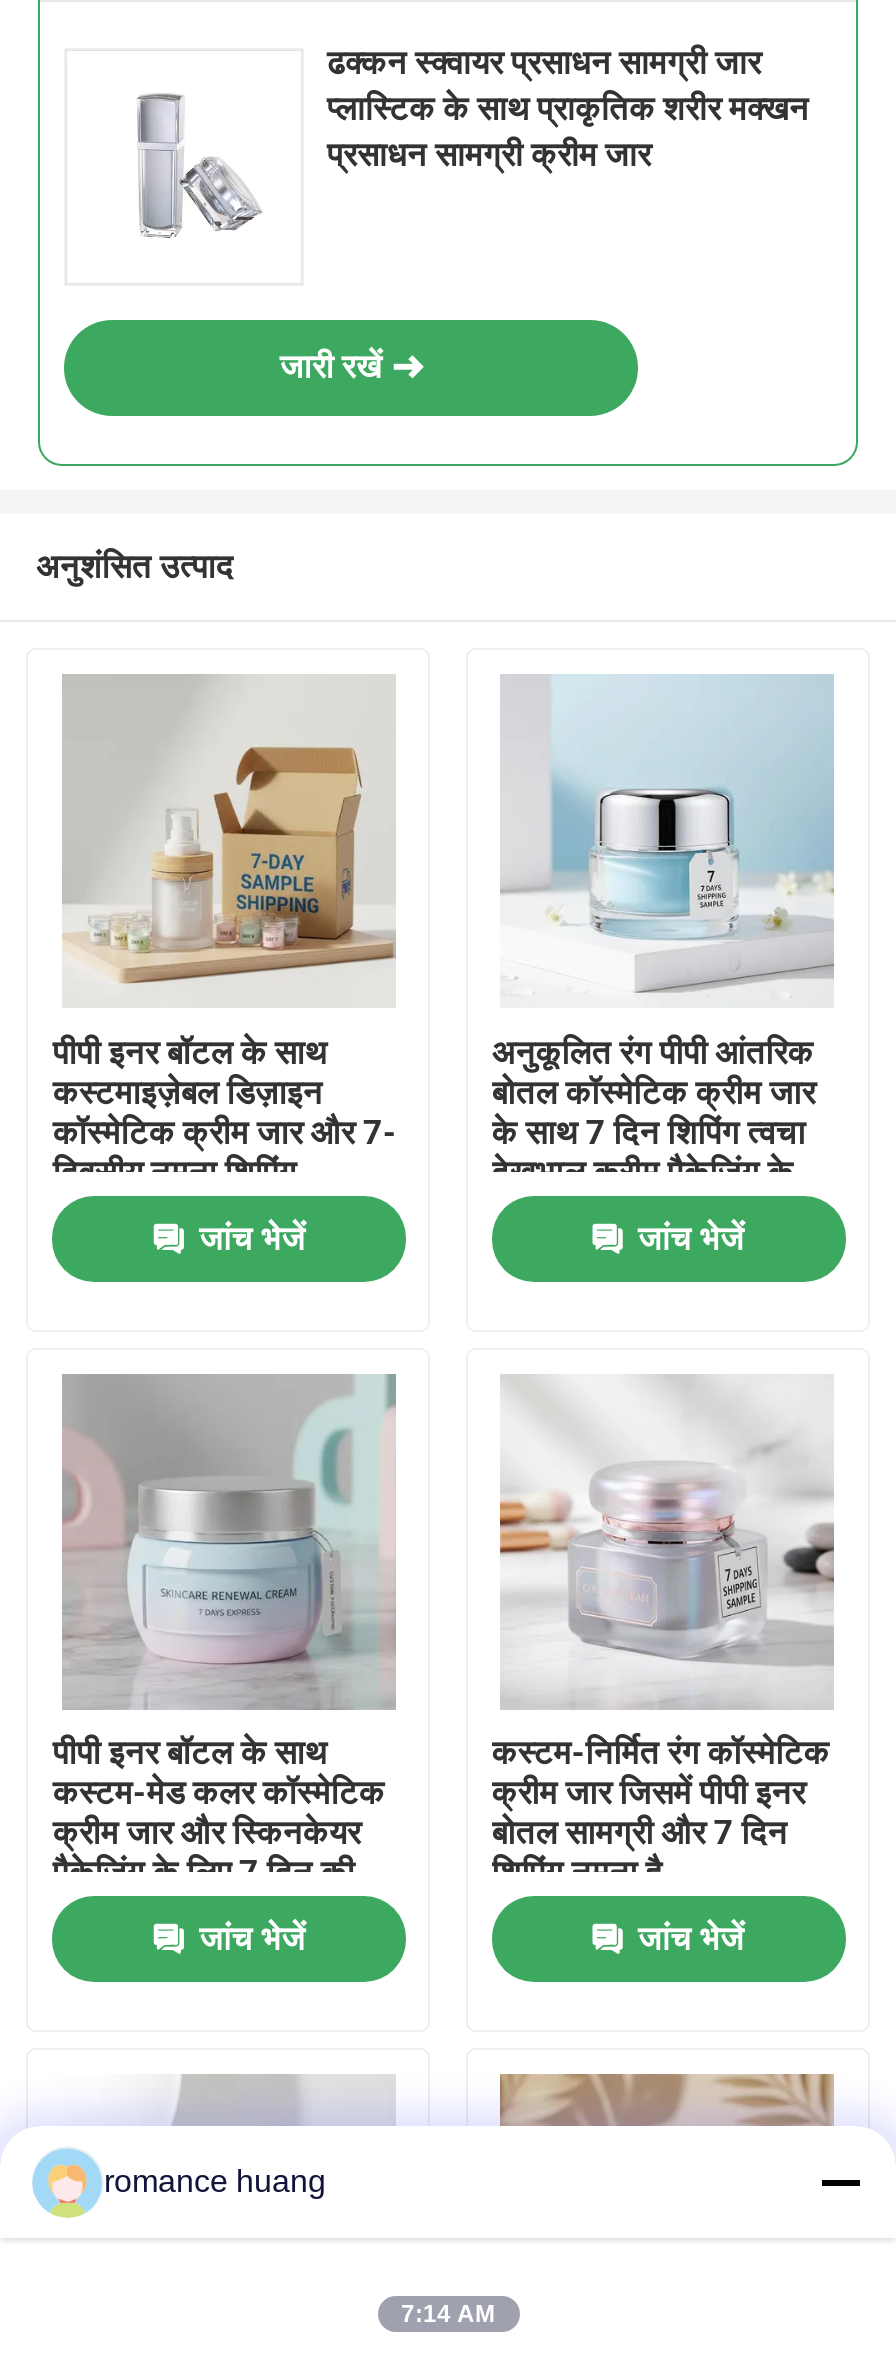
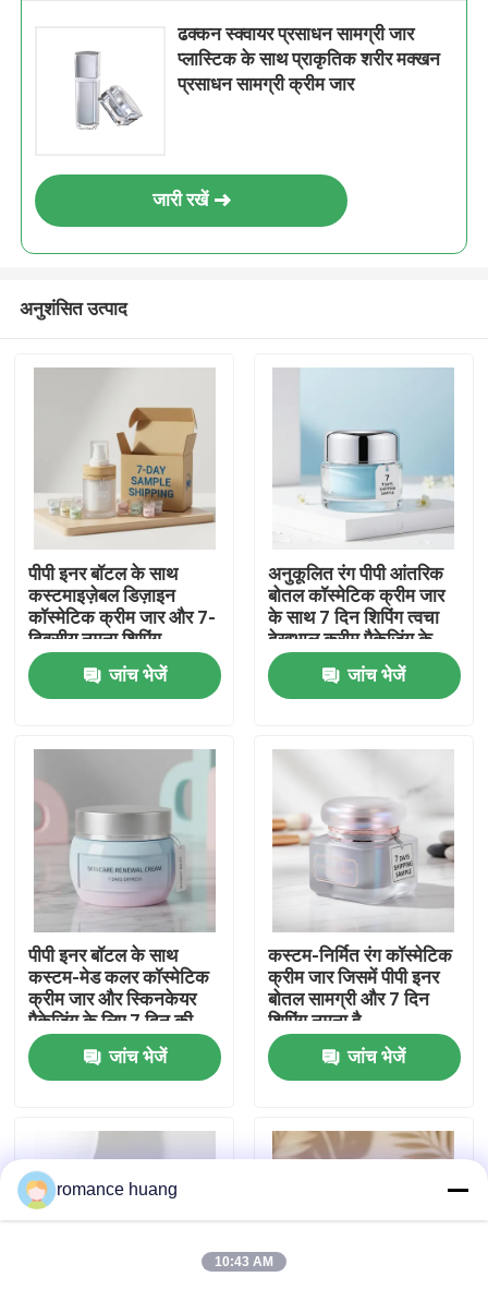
[401,2300,495,2328] 7:14 AM -> [215,1254,273,1269] 10:43 AM

